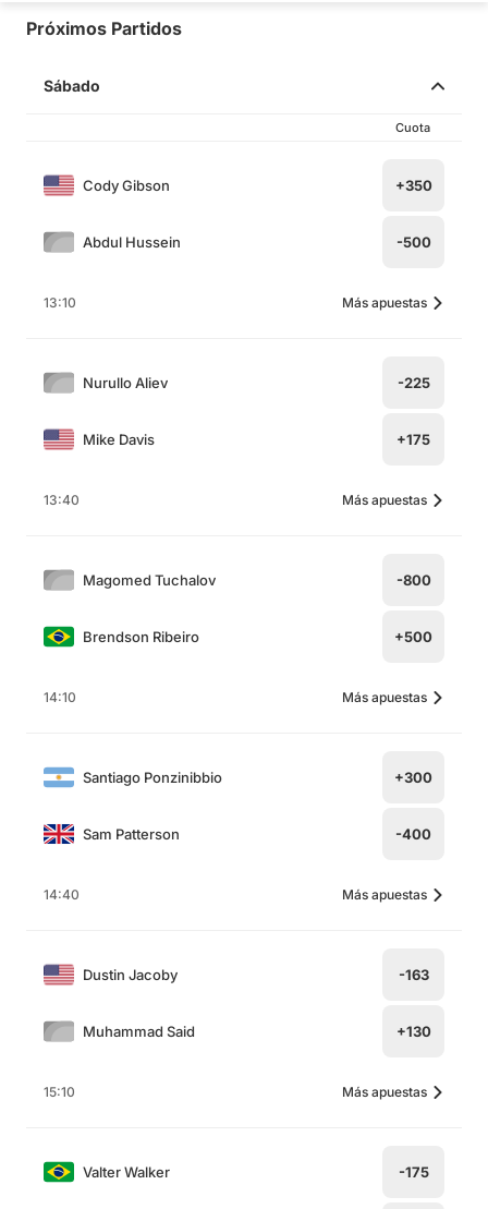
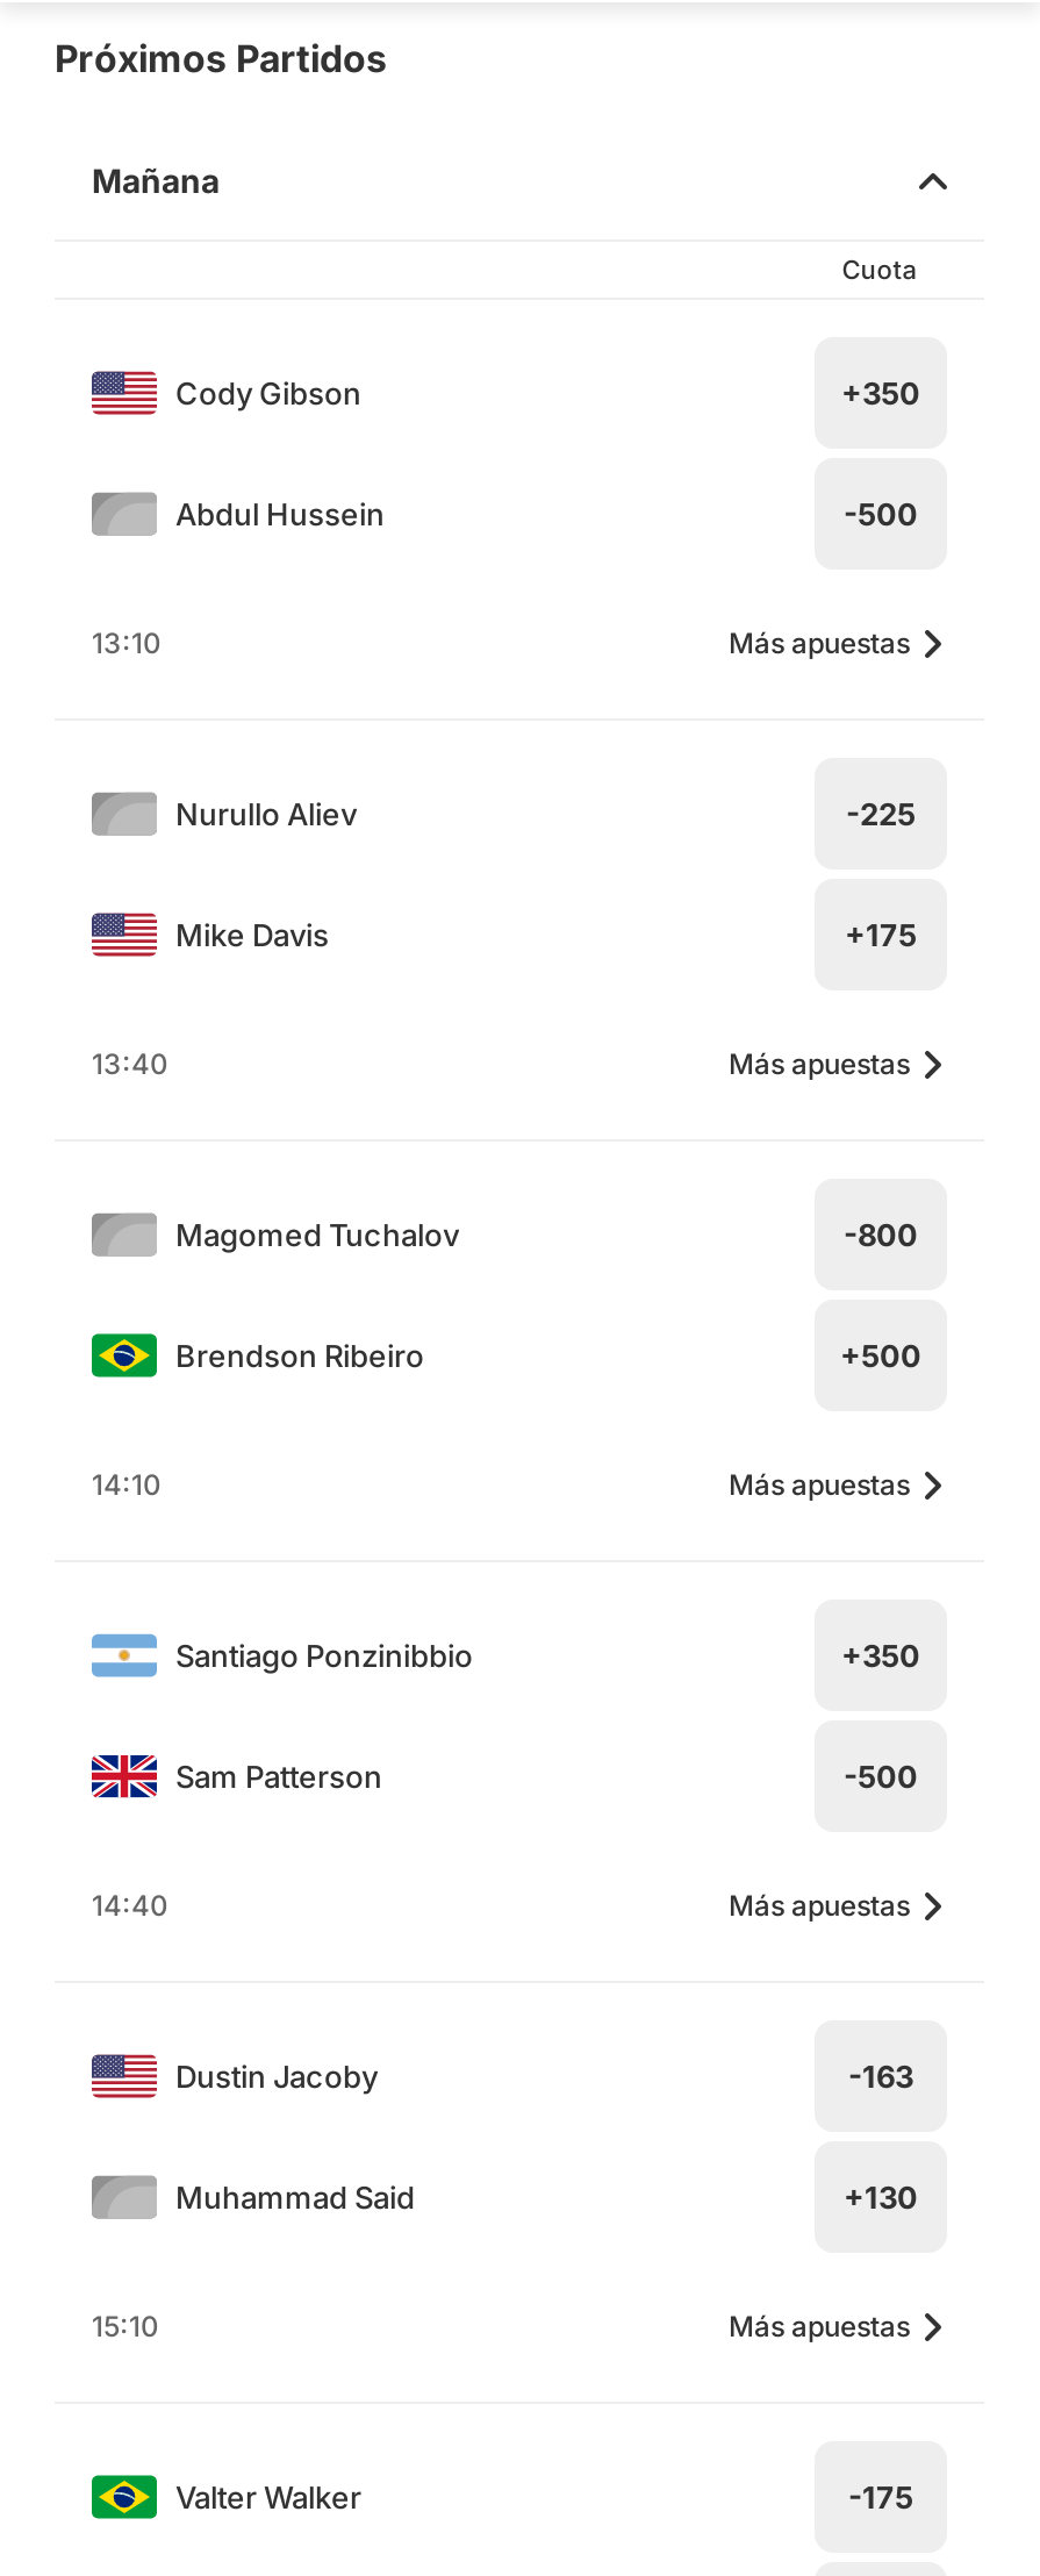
[44,76,100,95] Sábado -> [92,160,220,200] Mañana
[394,769,432,786] +300 -> [841,1637,920,1674] +350
[395,825,431,843] -400 -> [844,1758,918,1795] -500

